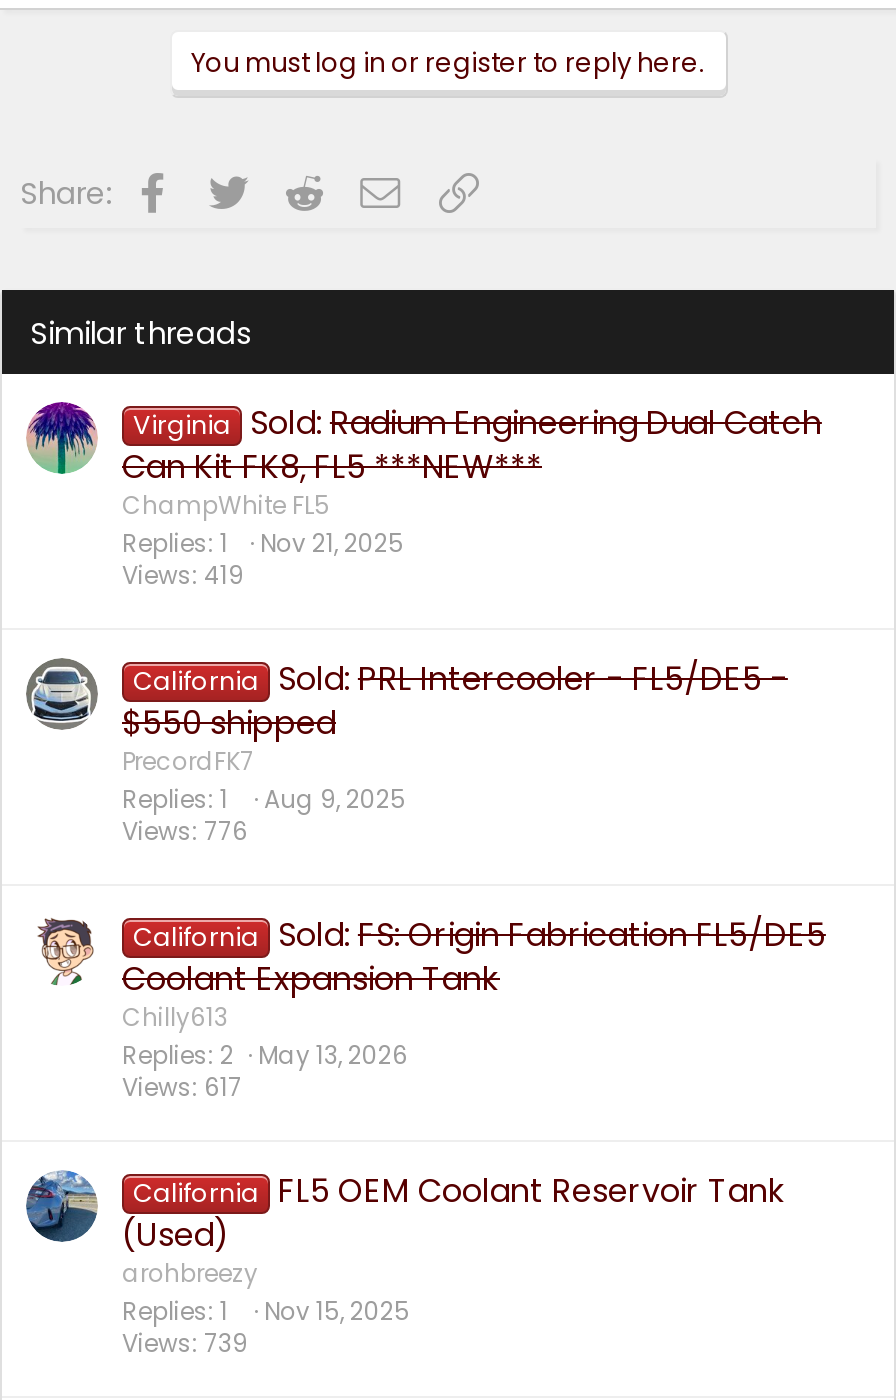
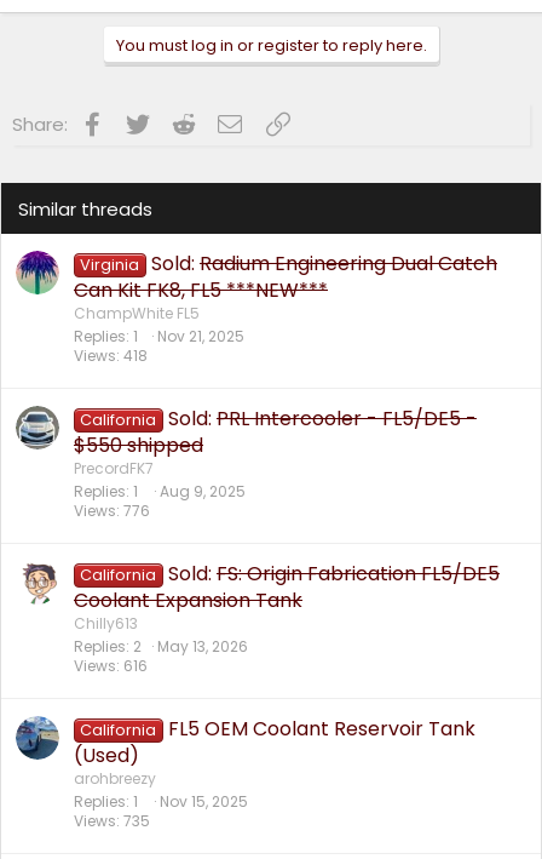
[122,558,244,592] Views 419 -> [74,346,148,366] Views 418
[122,1070,242,1104] Views 617 -> [74,656,148,676] Views 616
[122,1326,248,1360] Views 739 -> [74,811,150,831] Views 735

